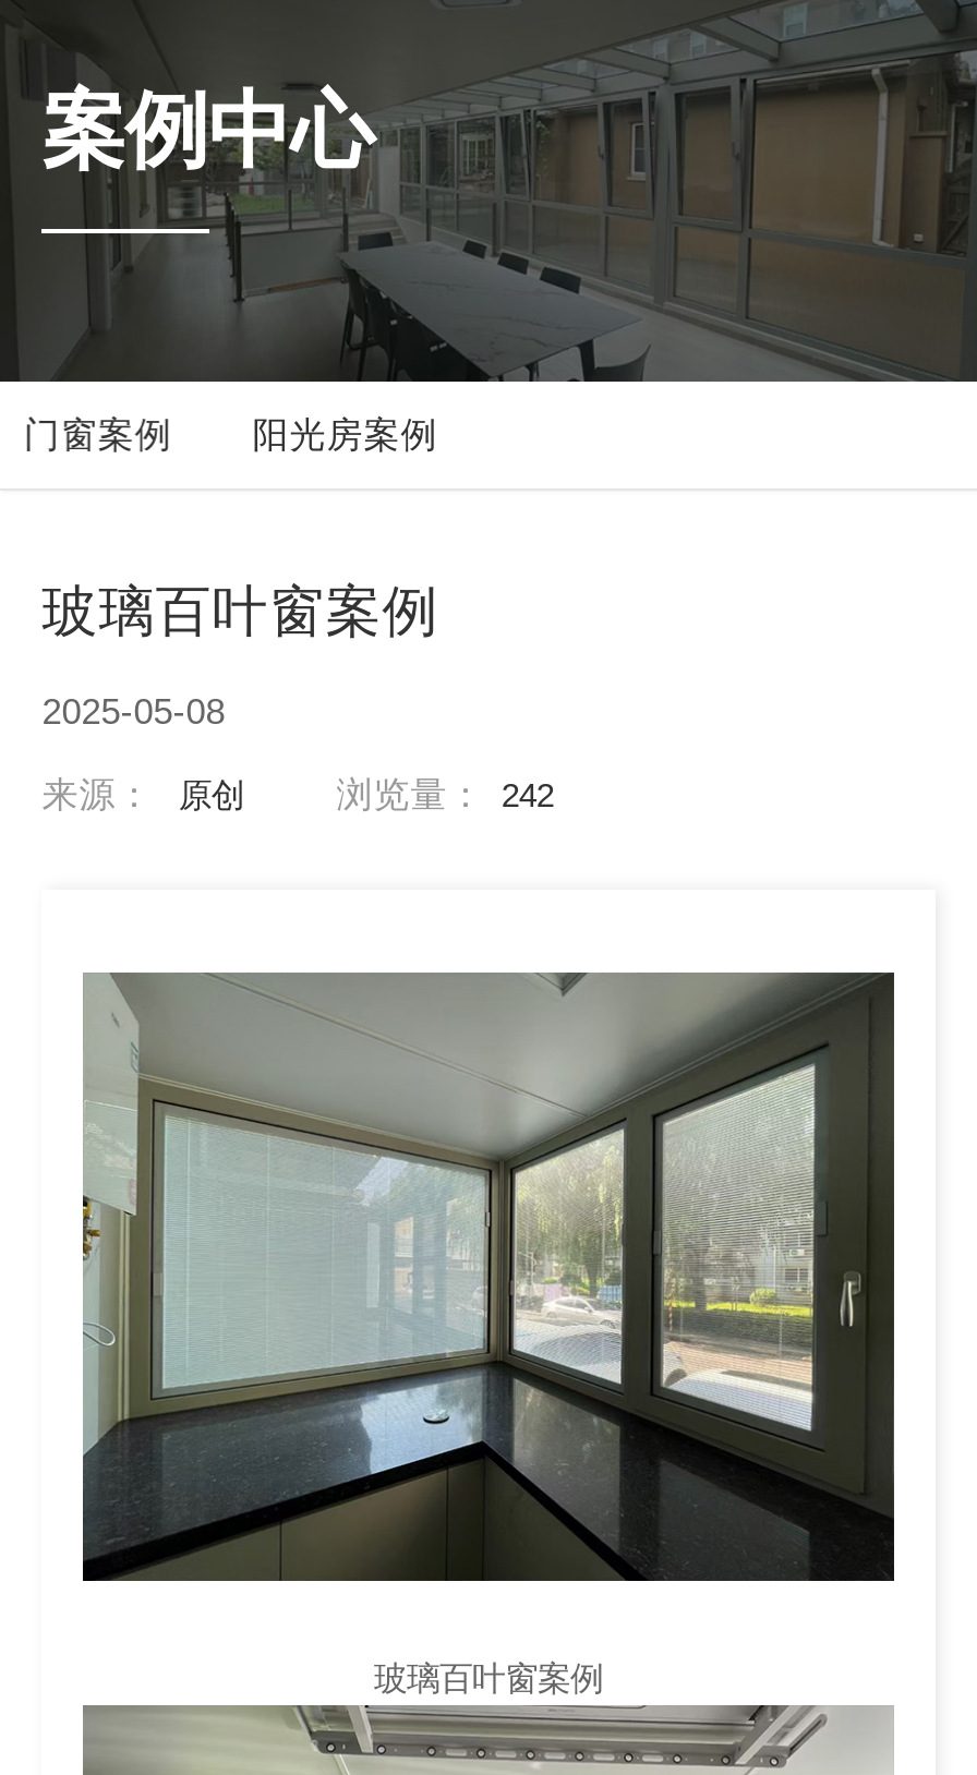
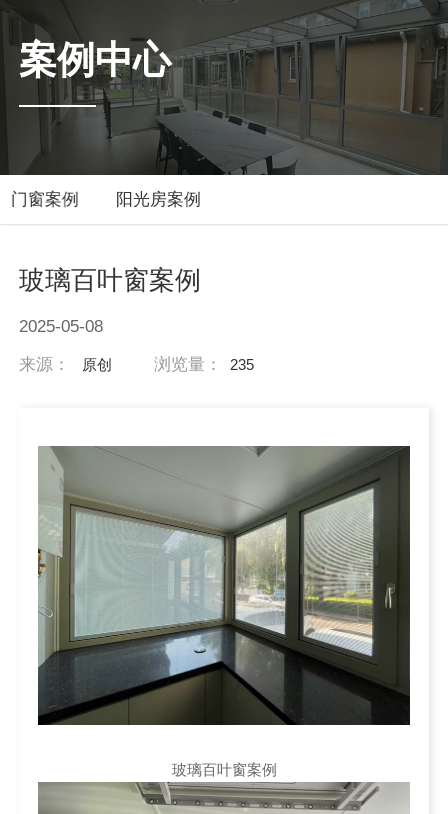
[336,774,554,816] 浏览量： 242 -> [154,355,254,374] 浏览量： 235

